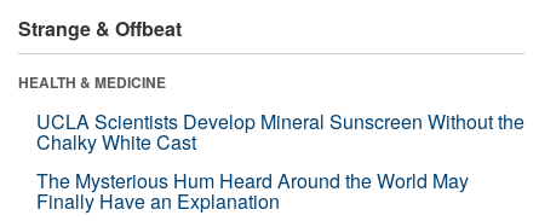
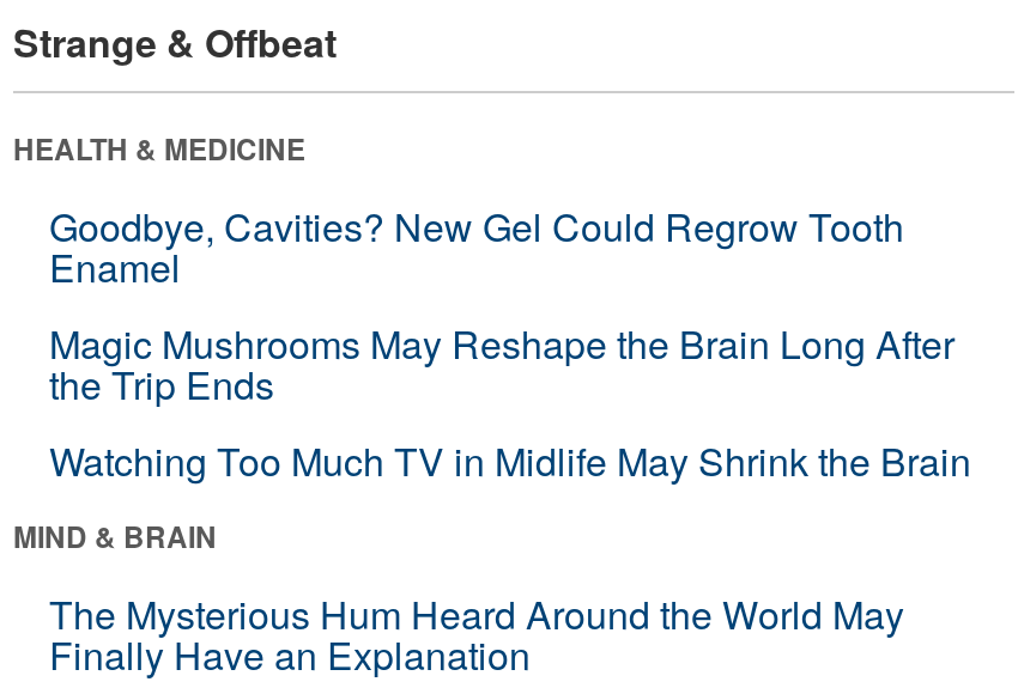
[36,107,524,156] UCLA Scientists Develop Mineral Sunscreen Without the | Chalky White Cast -> [13,198,971,557] Goodbye, Cavities? New Gel Could Regrow Tooth | Enamel | Magic Mushrooms May Reshape the Brain Long After | the Trip Ends | Watching Too Much TV in Midlife May Shrink the Brain | MIND & BRAIN

